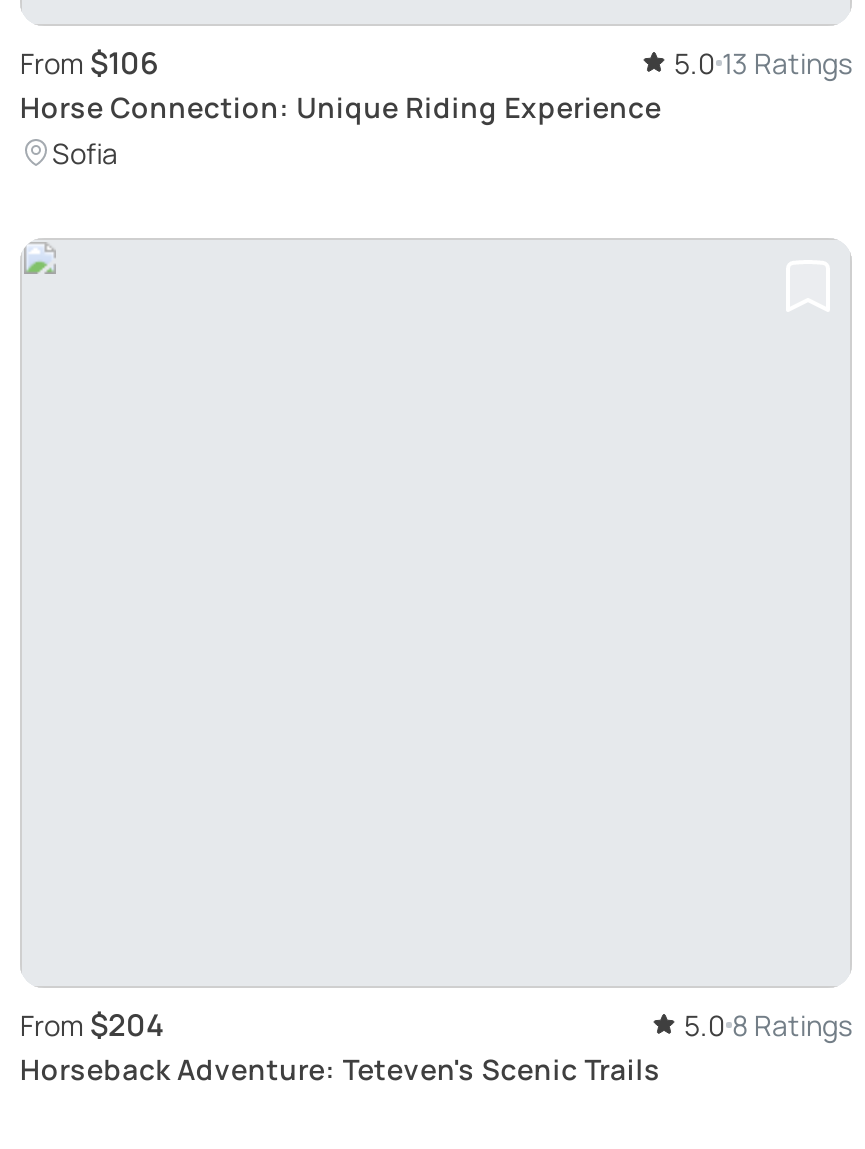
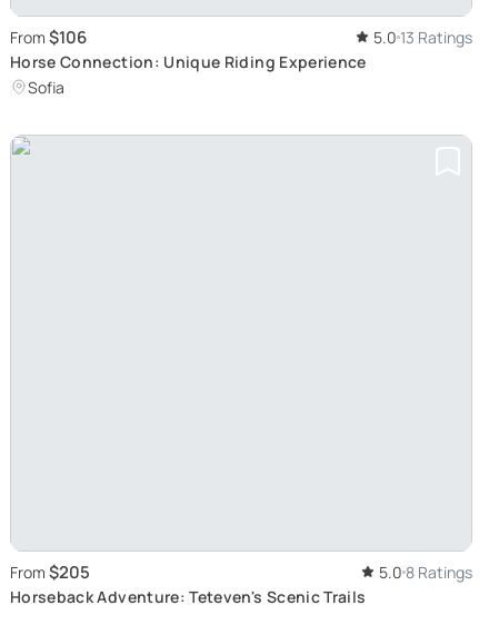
[20,1003,164,1045] From $204 -> [10,560,90,583] From $205

